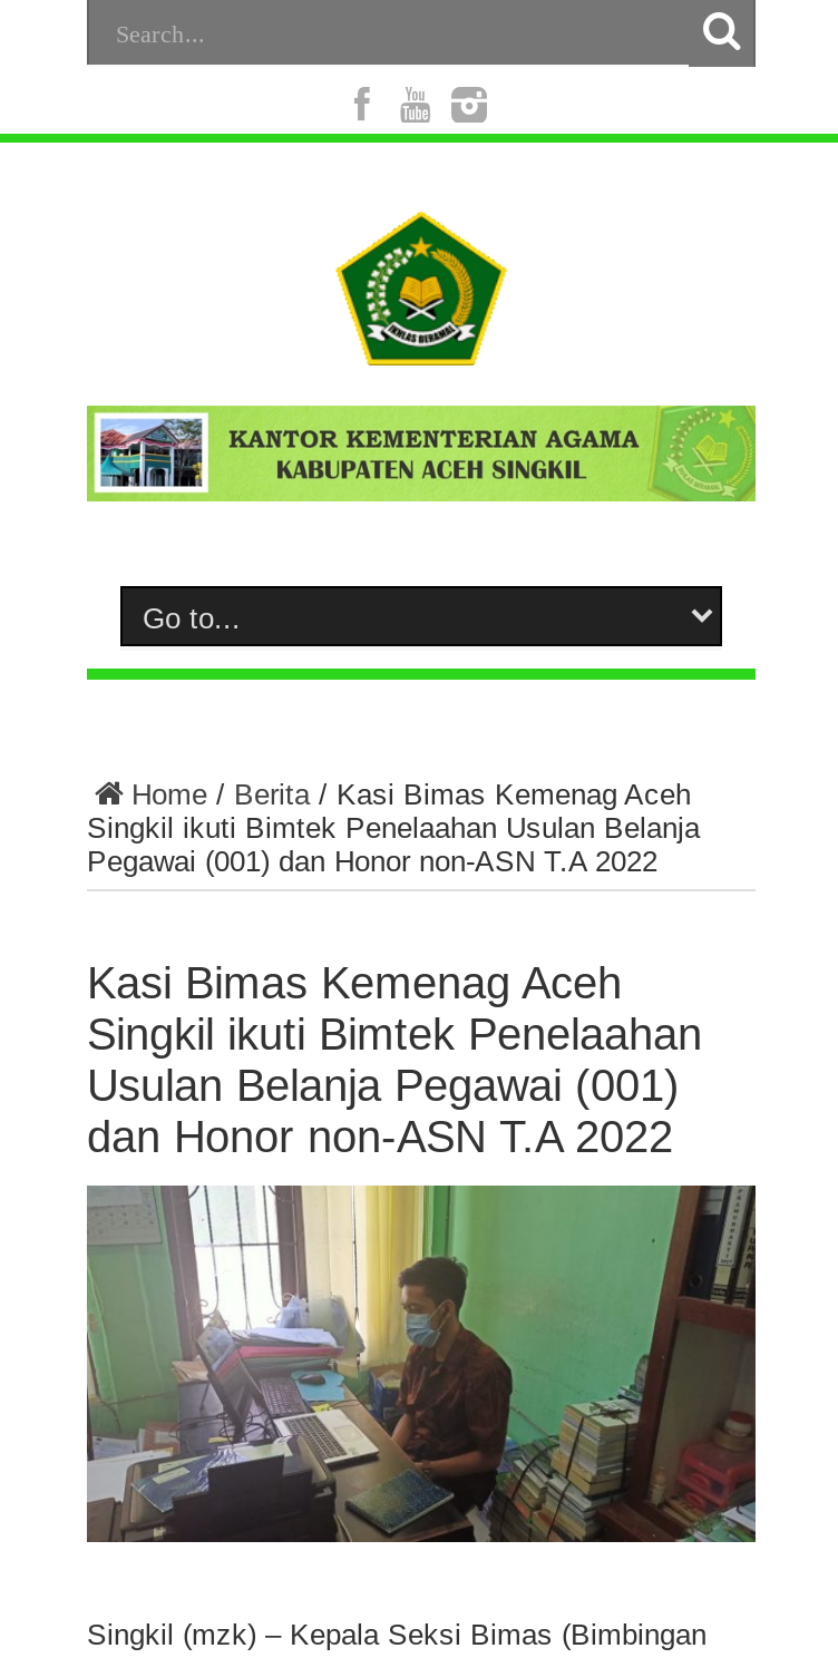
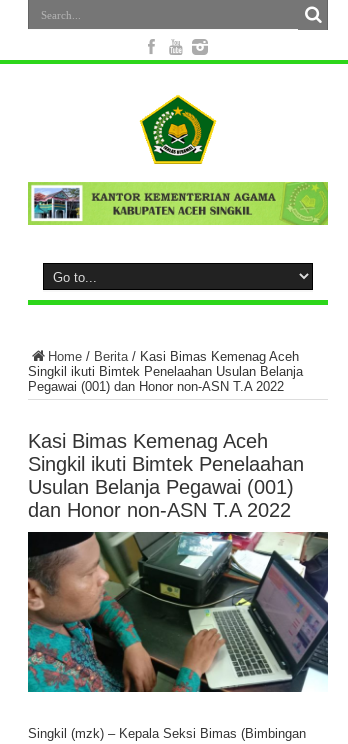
[85,1183,758,1544] [image] -> [27,531,328,693] [image]

